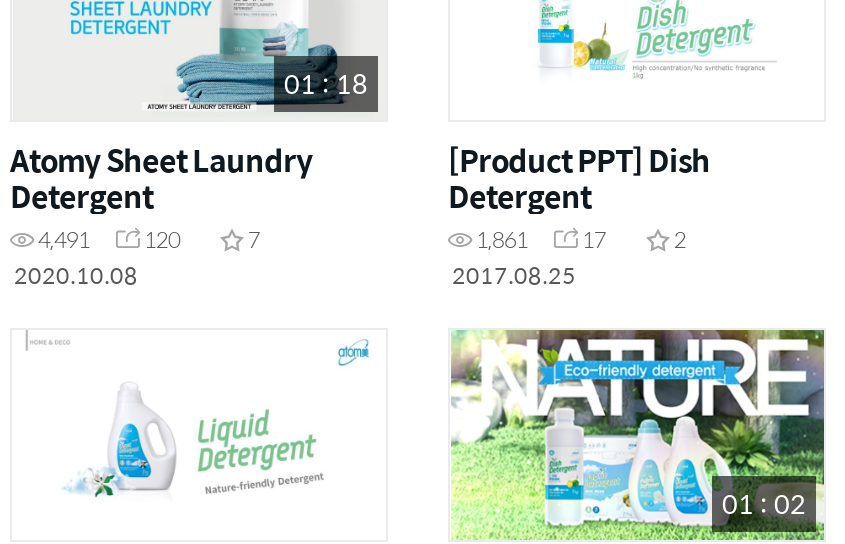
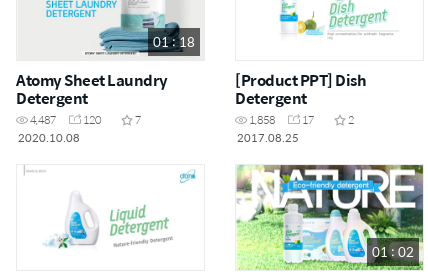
[38,223,260,257] 4,491 120 7 -> [30,111,141,128] 4,487 120 7
[476,223,686,257] 1,861 17 2 -> [249,111,354,128] 1,858 17 2

